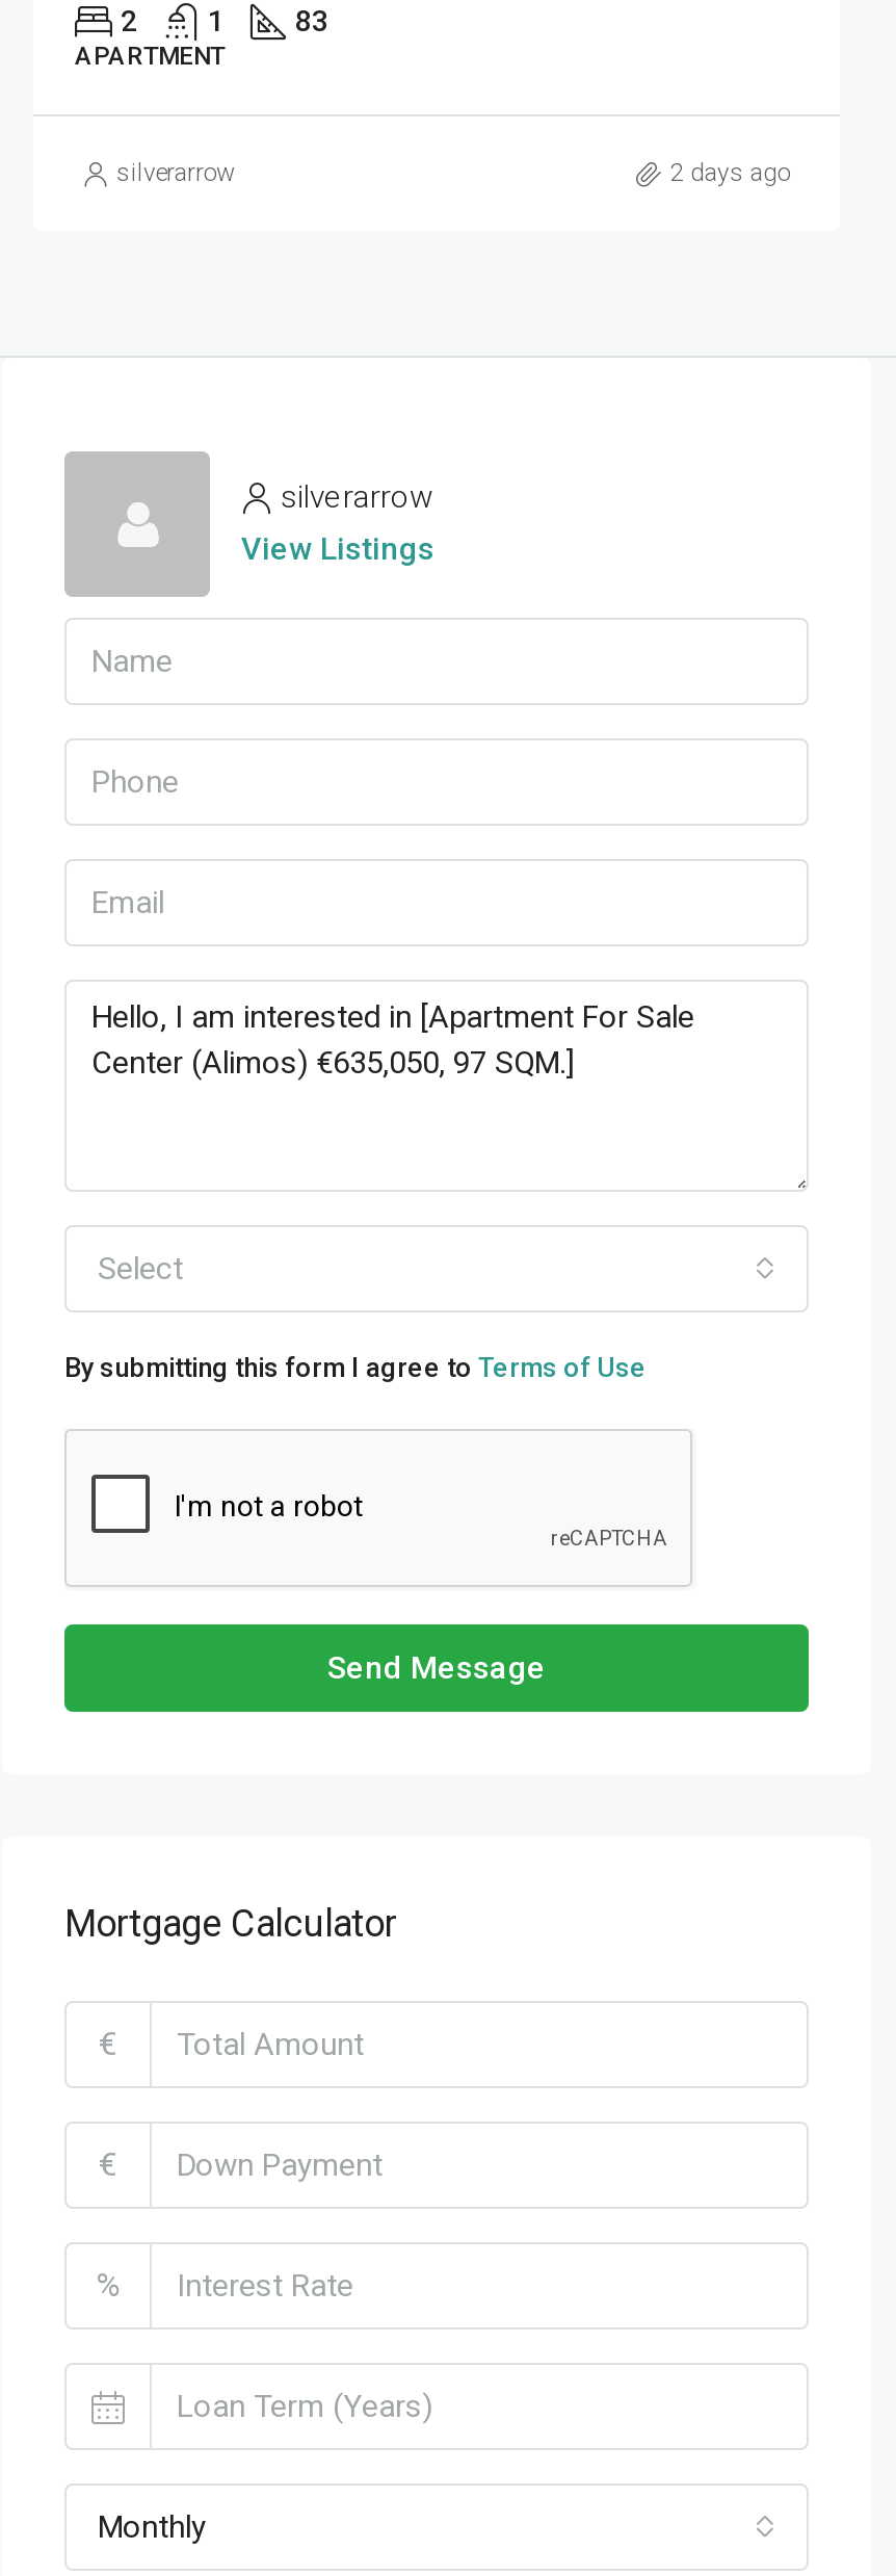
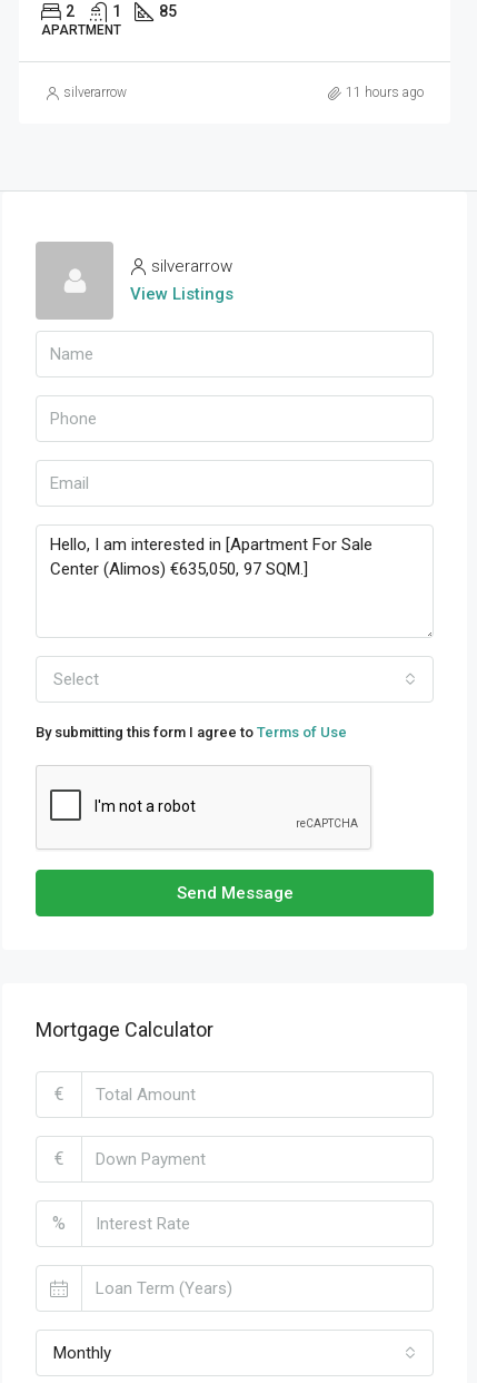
[295,4,328,37] 83 -> [159,2,177,20] 85
[669,158,790,187] 2 days ago -> [346,85,424,100] 11 hours ago

